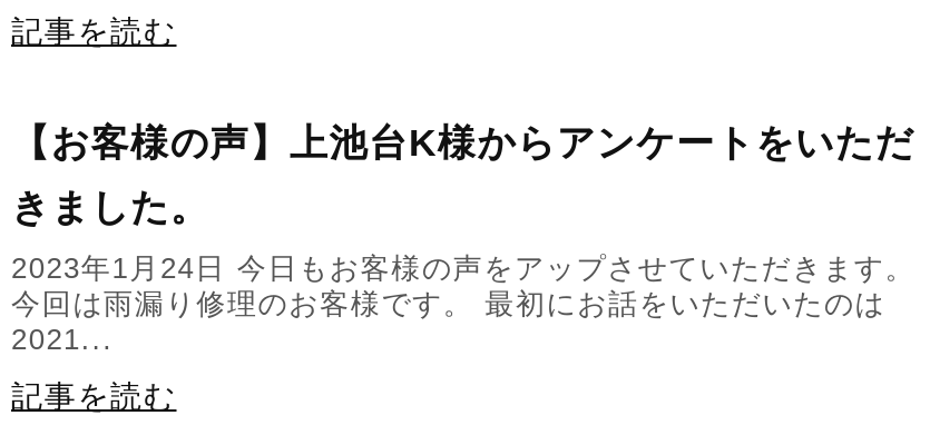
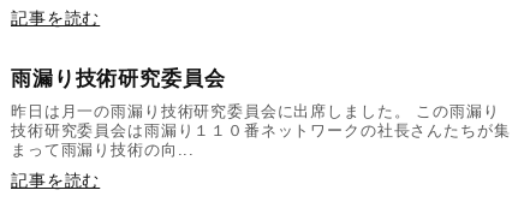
[11,121,916,355] 【お客様の声】上池台K様からアンケートをいただ | きました。 | 2023年1月24日 今日もお客様の声をアップさせていただきます。 | 今回は雨漏り修理のお客様です。 最初にお話をいただいたのは | 2021... -> [11,67,510,158] 雨漏り技術研究委員会 | 昨日は月一の雨漏り技術研究委員会に出席しました。 この雨漏り | 技術研究委員会は雨漏り１１０番ネットワークの社長さんたちが集 | まって雨漏り技術の向...

